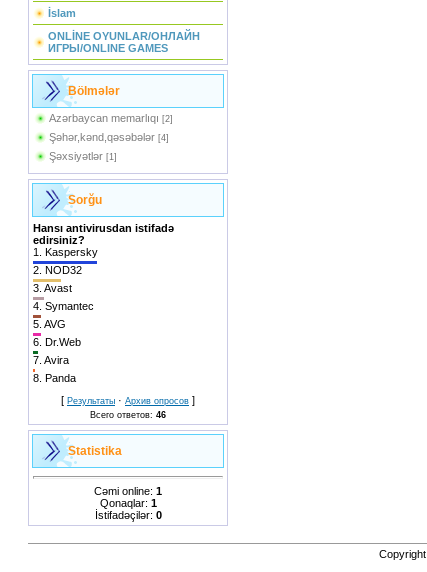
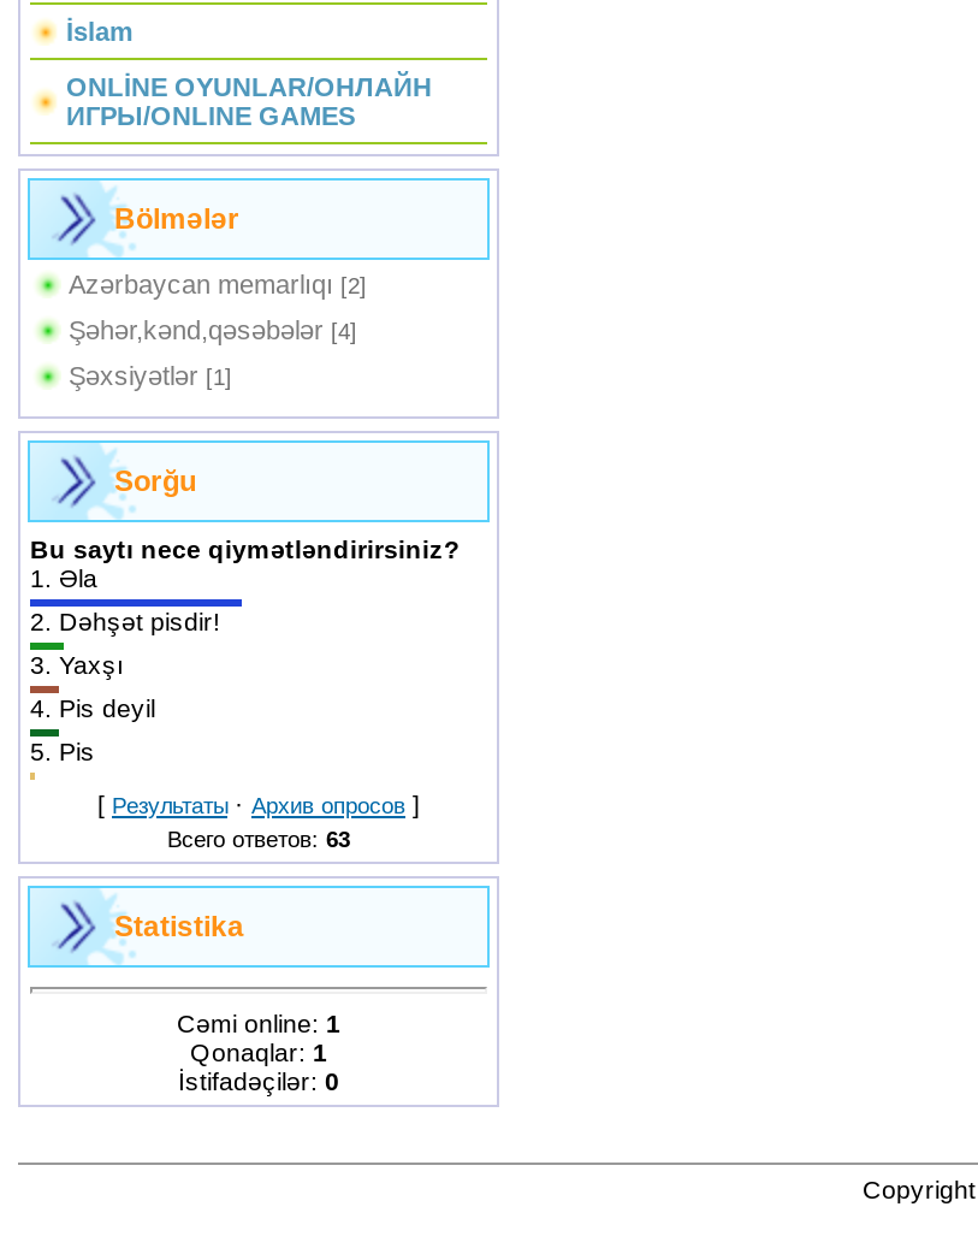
[33,222,174,384] Hansı antivirusdan istifadə | edirsiniz? | 1. Kaspersky | 2.NOD32 | 3. Avast | 4.Symantec | 5. AVG | 6. Dr.Web | 7. Avira | 8. Panda -> [30,534,461,765] Bu saytı nece qiymətləndirirsiniz? | 1. Əla | 2.Dəhşət pisdir! | 3.Yaxşı | 4.Pis deyil | 5.Pis
[90,410,166,420] Всего ответов: 46 -> [167,828,350,852] Всего ответов: 63

